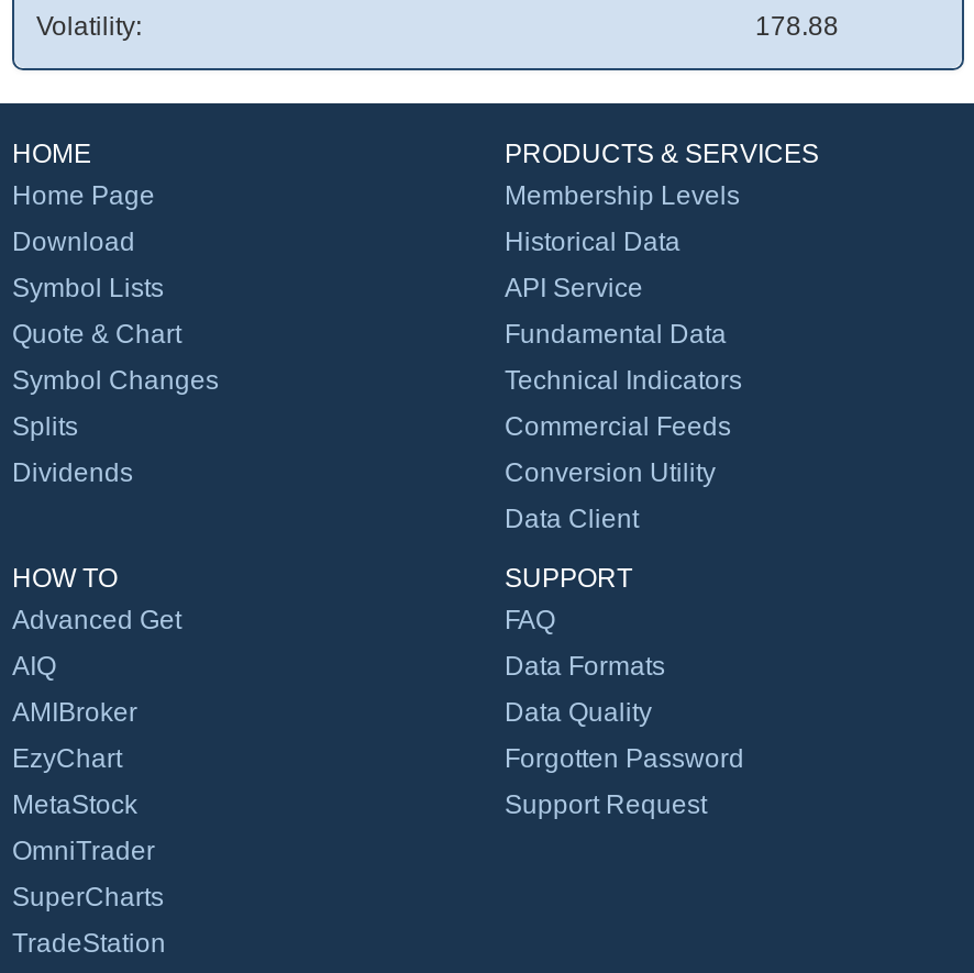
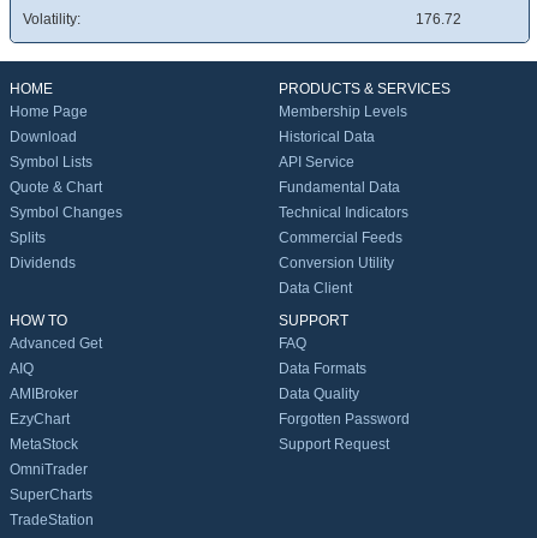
[755,11,839,42] 178.88 -> [416,11,461,28] 176.72

